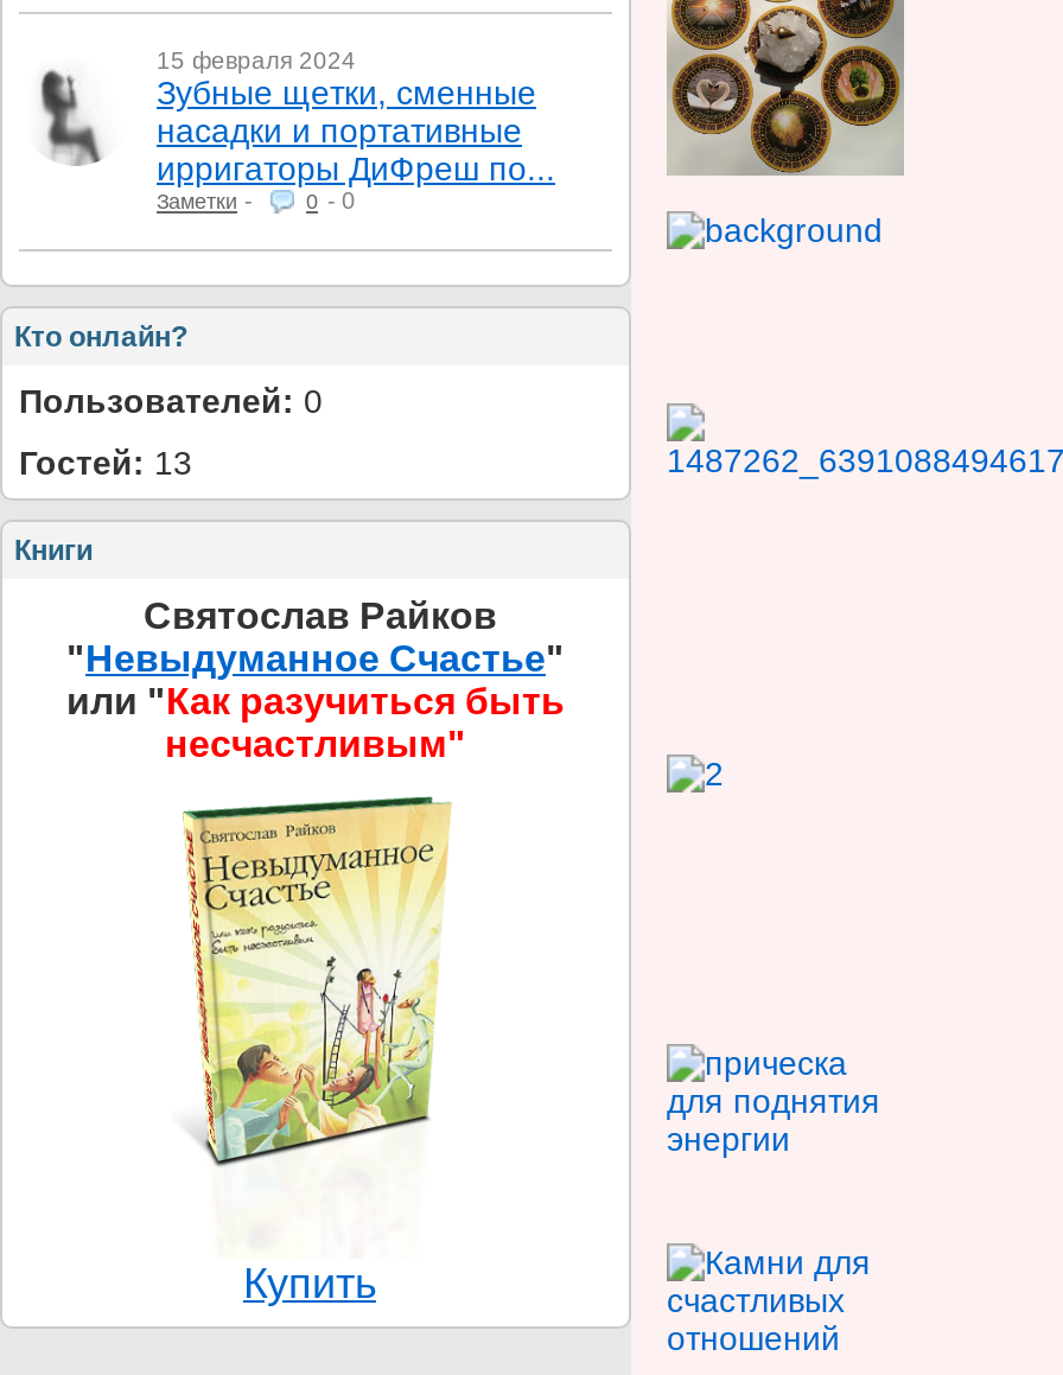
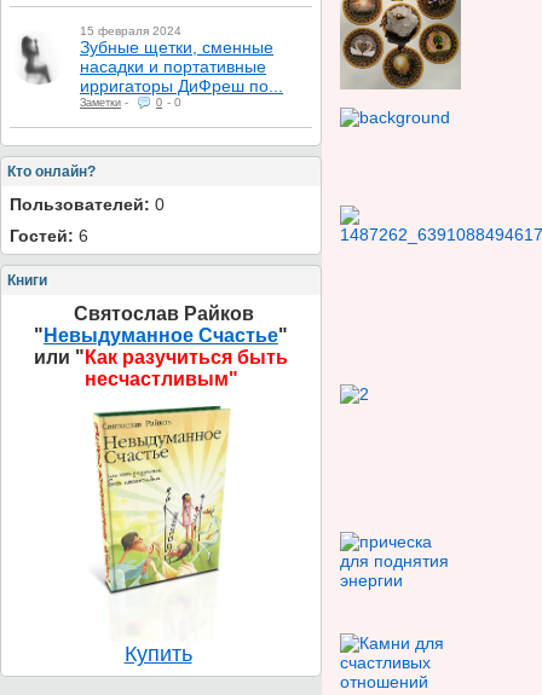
[19,444,192,482] Гостей: 13 -> [10,226,88,246] Гостей: 6

